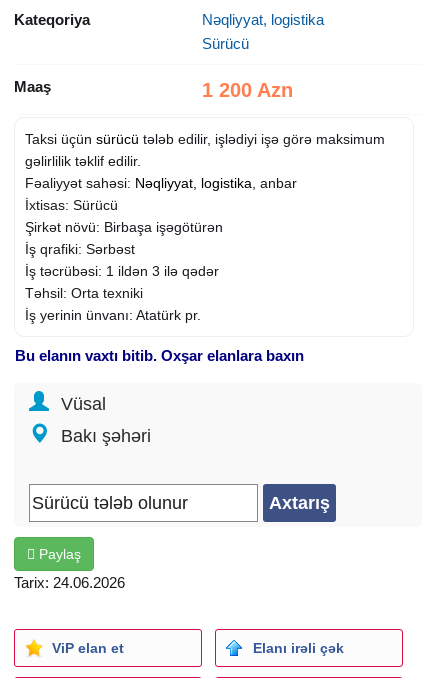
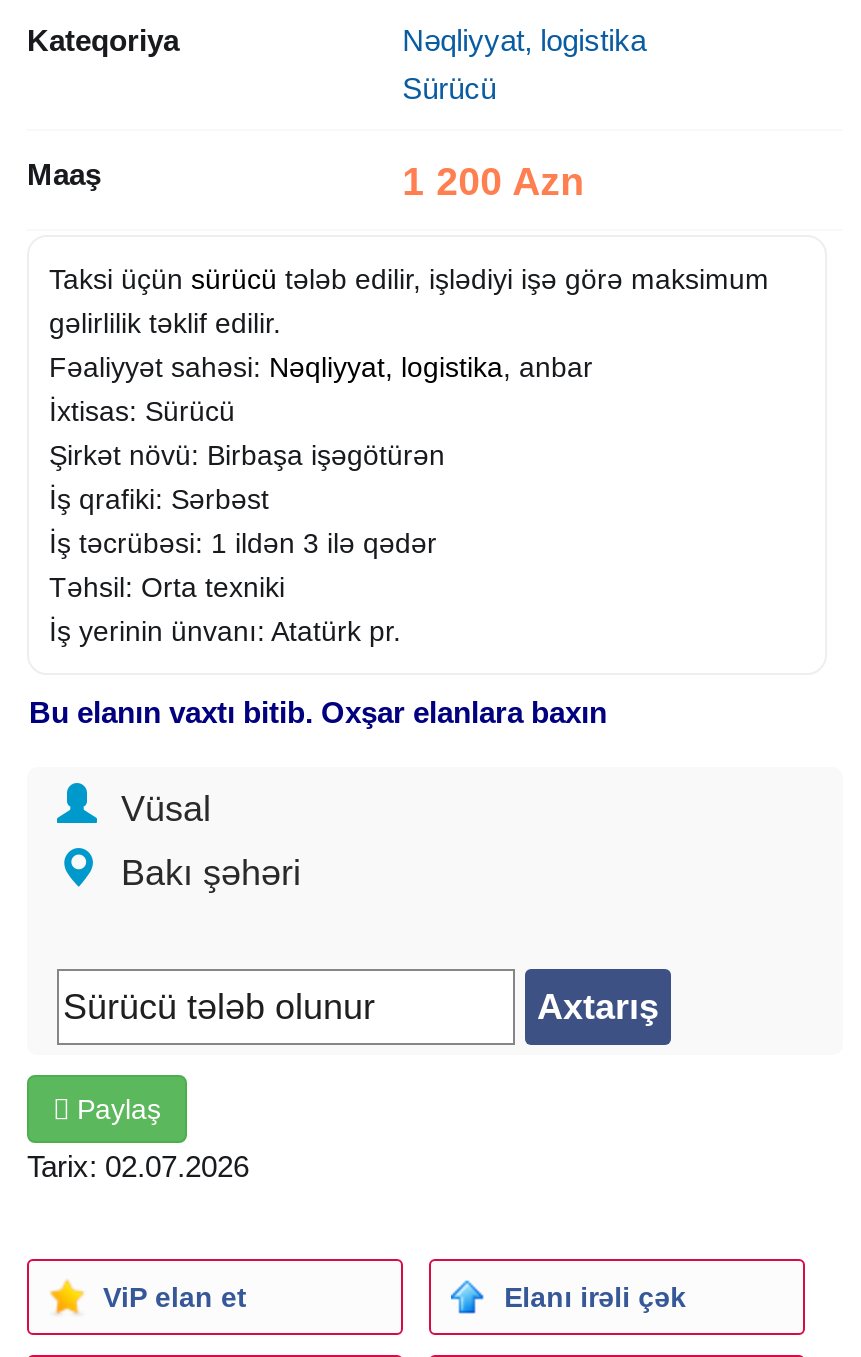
[14,574,125,591] Tarix: 24.06.2026 -> [27,1148,249,1182] Tarix: 02.07.2026

